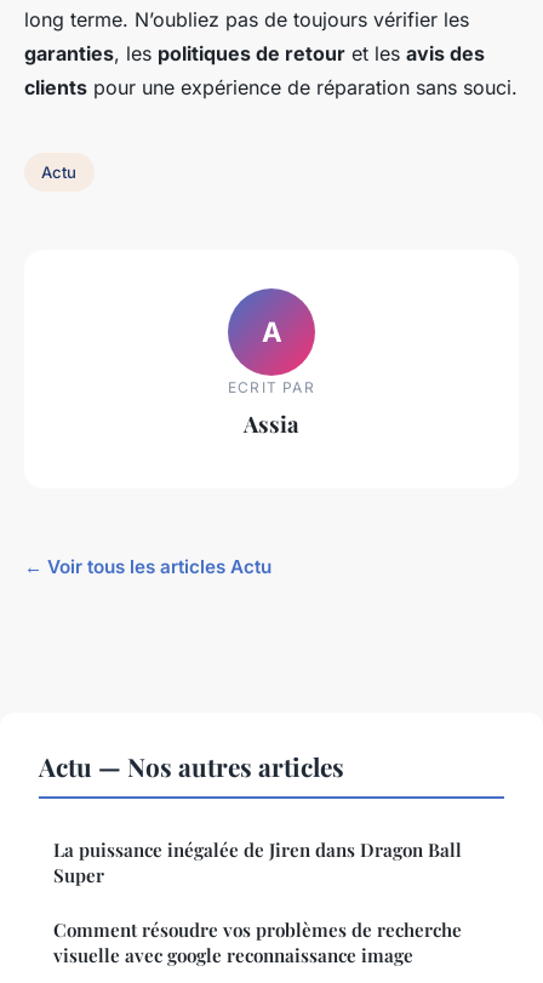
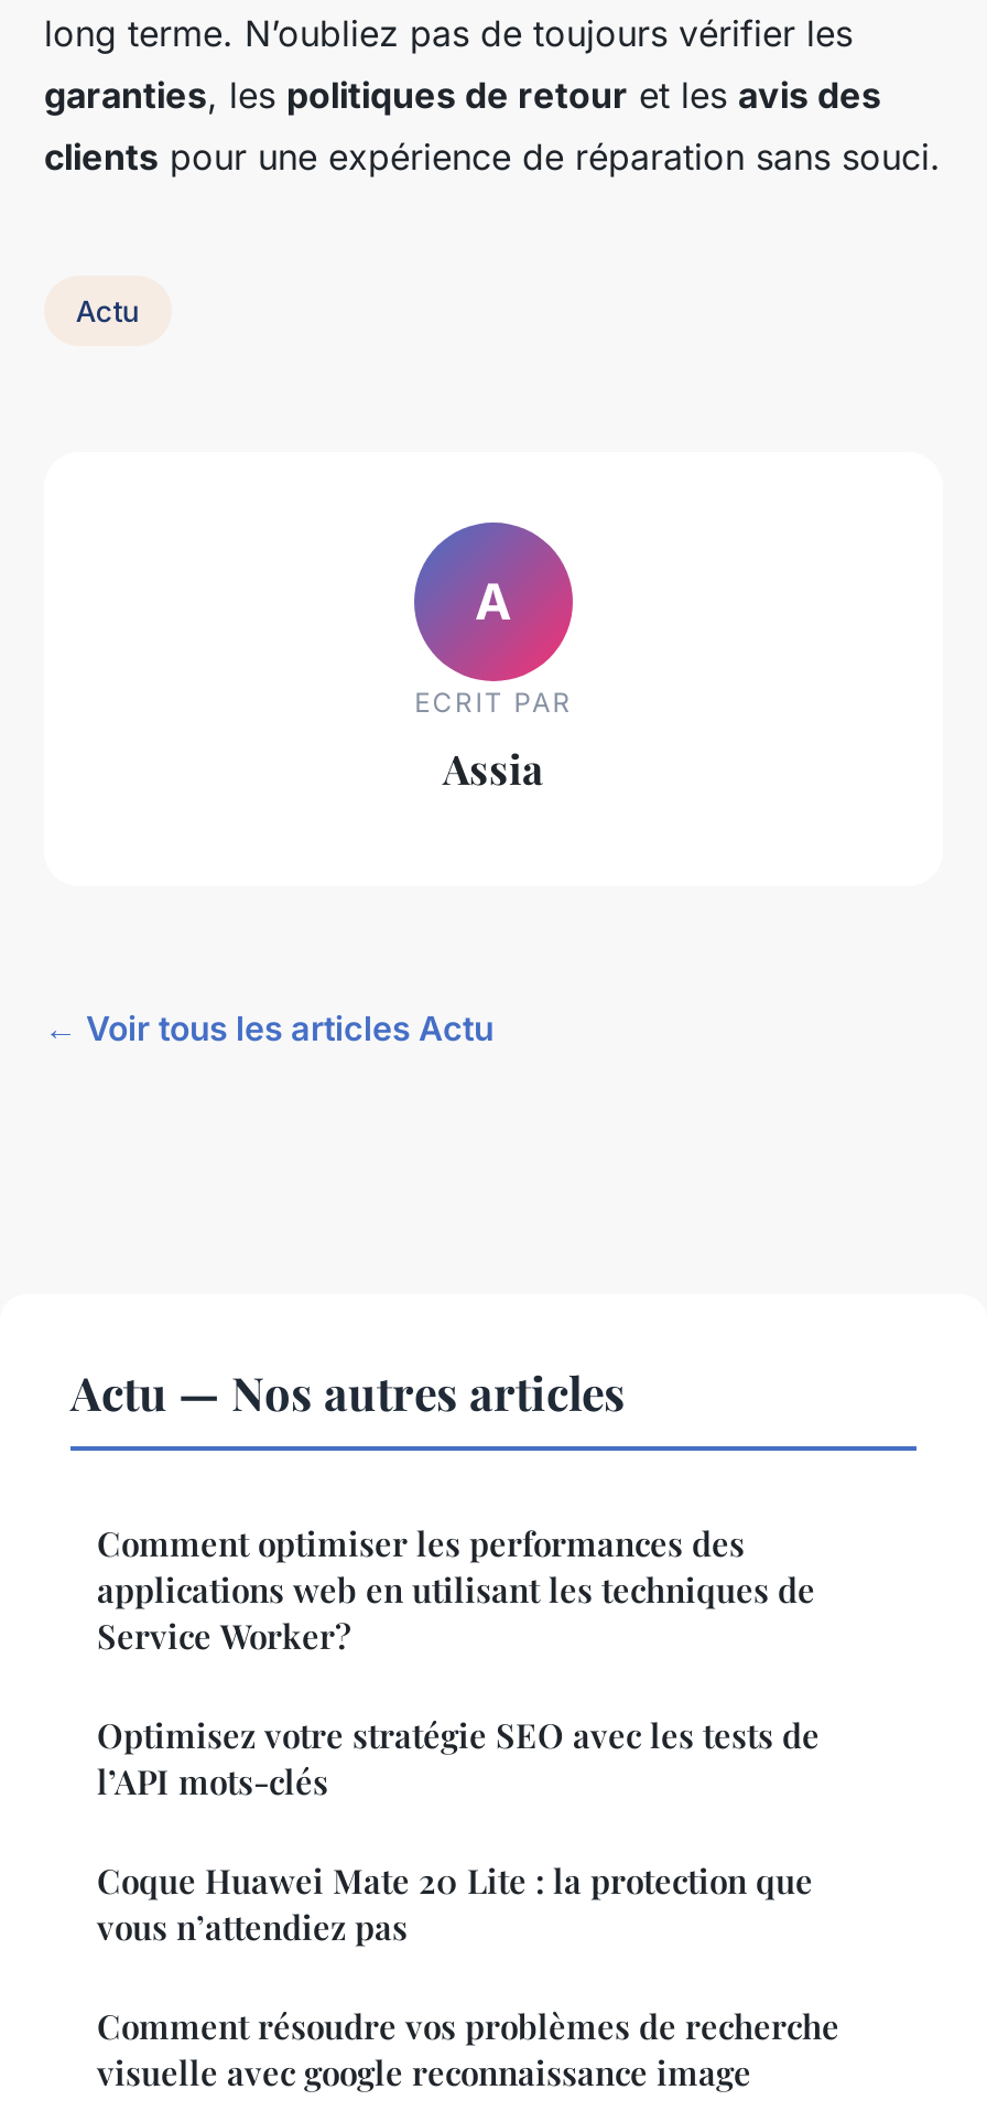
[53,838,462,888] La puissance inégalée de Jiren dans Dragon Ball | Super -> [97,1522,820,1950] Comment optimiser les performances des | applications web en utilisant les techniques de | Service Worker? | Optimisez votre stratégie SEO avec les tests de | l’API mots-clés | Coque Huawei Mate 20 Lite : la protection que | vous n’attendiez pas

